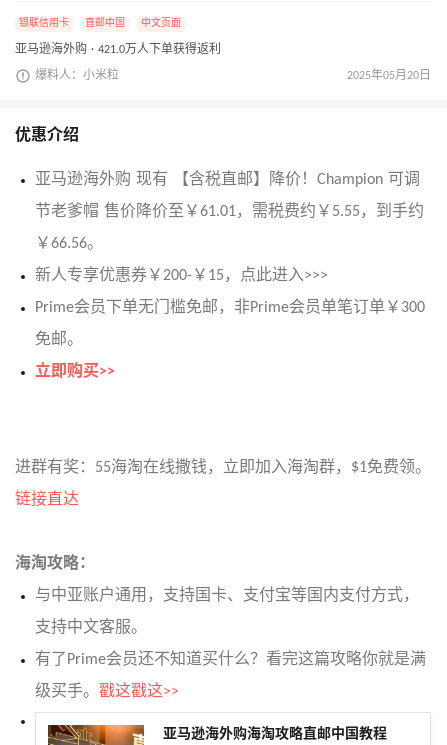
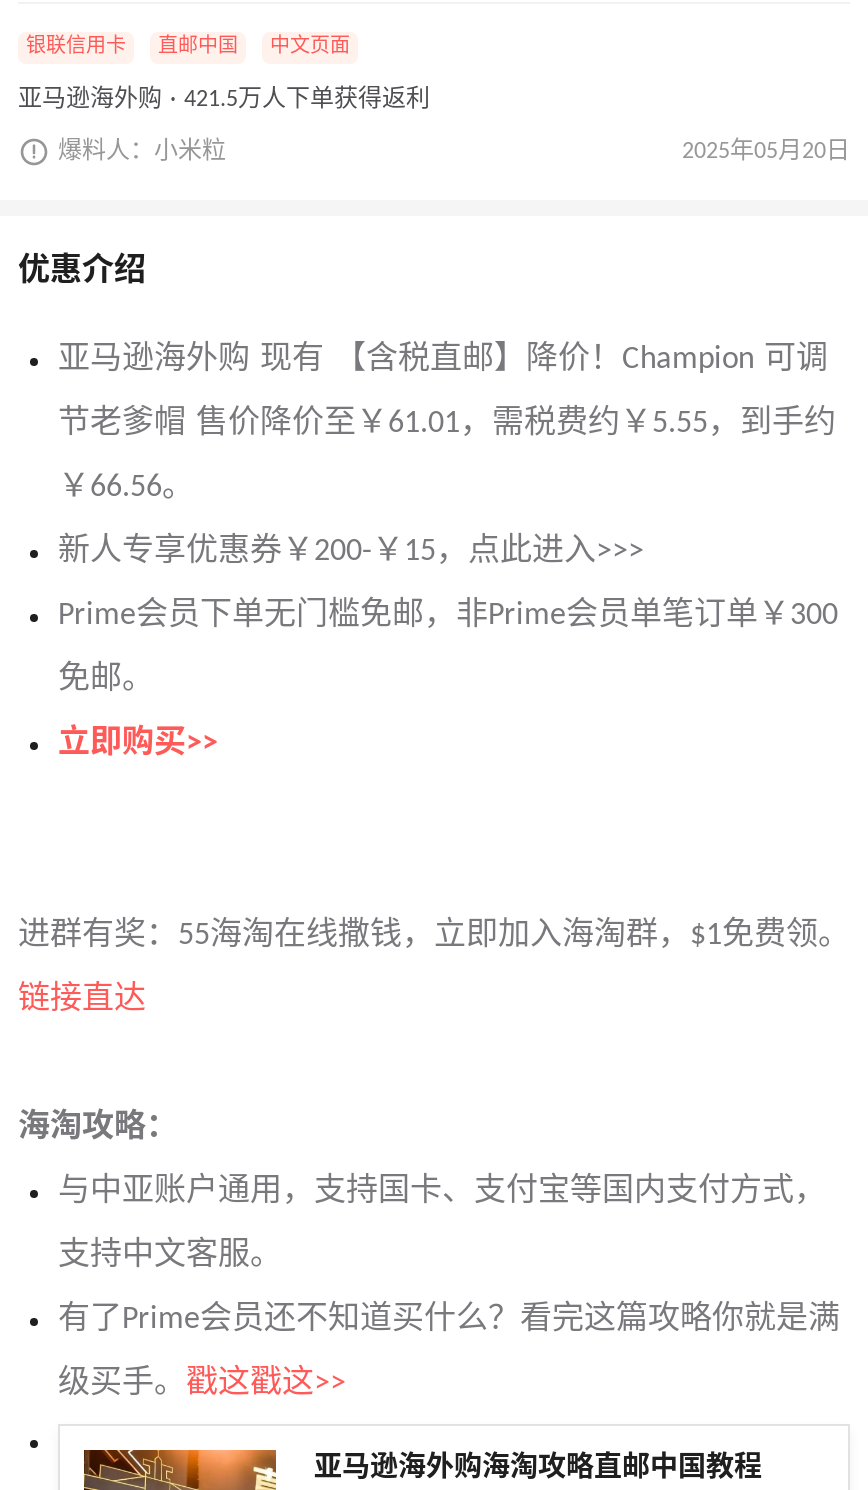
[15,44,221,56] 亚马逊海外购 · 421.0万人下单获得返利 -> [18,89,430,113] 亚马逊海外购 · 421.5万人下单获得返利

